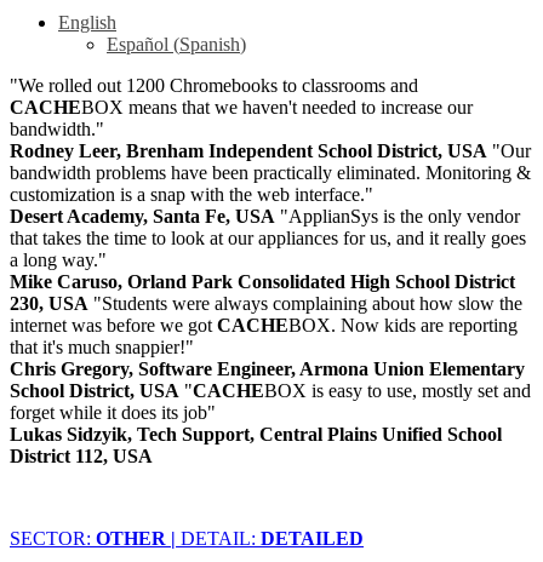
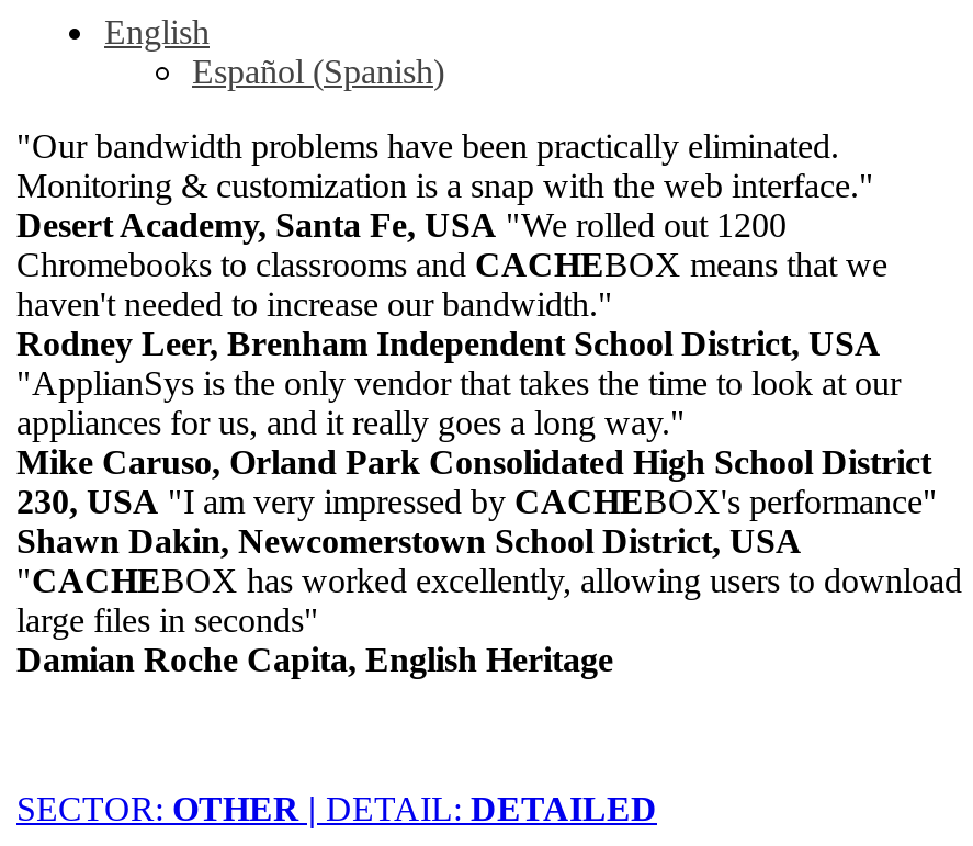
[10,75,531,270] "We rolled out 1200 Chromebooks to classrooms and | CACHEBOX means that we haven't needed to increase our | bandwidth." | Rodney Leer, Brenham Independent School District, USA "Our | bandwidth problems have been practically eliminated. Monitoring & | customization is a snap with the web interface." | Desert Academy, Santa Fe, USA "ApplianSys is the only vendor | that takes the time to look at our appliances for us, and it really goes | a long way." -> [16,127,901,441] "Our bandwidth problems have been practically eliminated. | Monitoring & customization is a snap with the web interface." | Desert Academy, Santa Fe, USA "We rolled out 1200 | Chromebooks to classrooms and CACHEBOX means that we | haven't needed to increase our bandwidth." | Rodney Leer, Brenham Independent School District, USA | "ApplianSys is the only vendor that takes the time to look at our | appliances for us, and it really goes a long way."
[10,293,531,466] 230, USA "Students were always complaining about how slow the | internet was before we got CACHEBOX. Now kids are reporting | that it's much snappier!" | Chris Gregory, Software Engineer, Armona Union Elementary | School District, USA "CACHEBOX is easy to use, mostly set and | forget while it does its job" | Lukas Sidzyik, Tech Support, Central Plains Unified School | District 112, USA -> [16,483,962,678] 230, USA "I am very impressed by CACHEBOX's performance" | Shawn Dakin, Newcomerstown School District, USA | "CACHEBOX has worked excellently, allowing users to download | large files in seconds" | Damian Roche Capita, English Heritage

